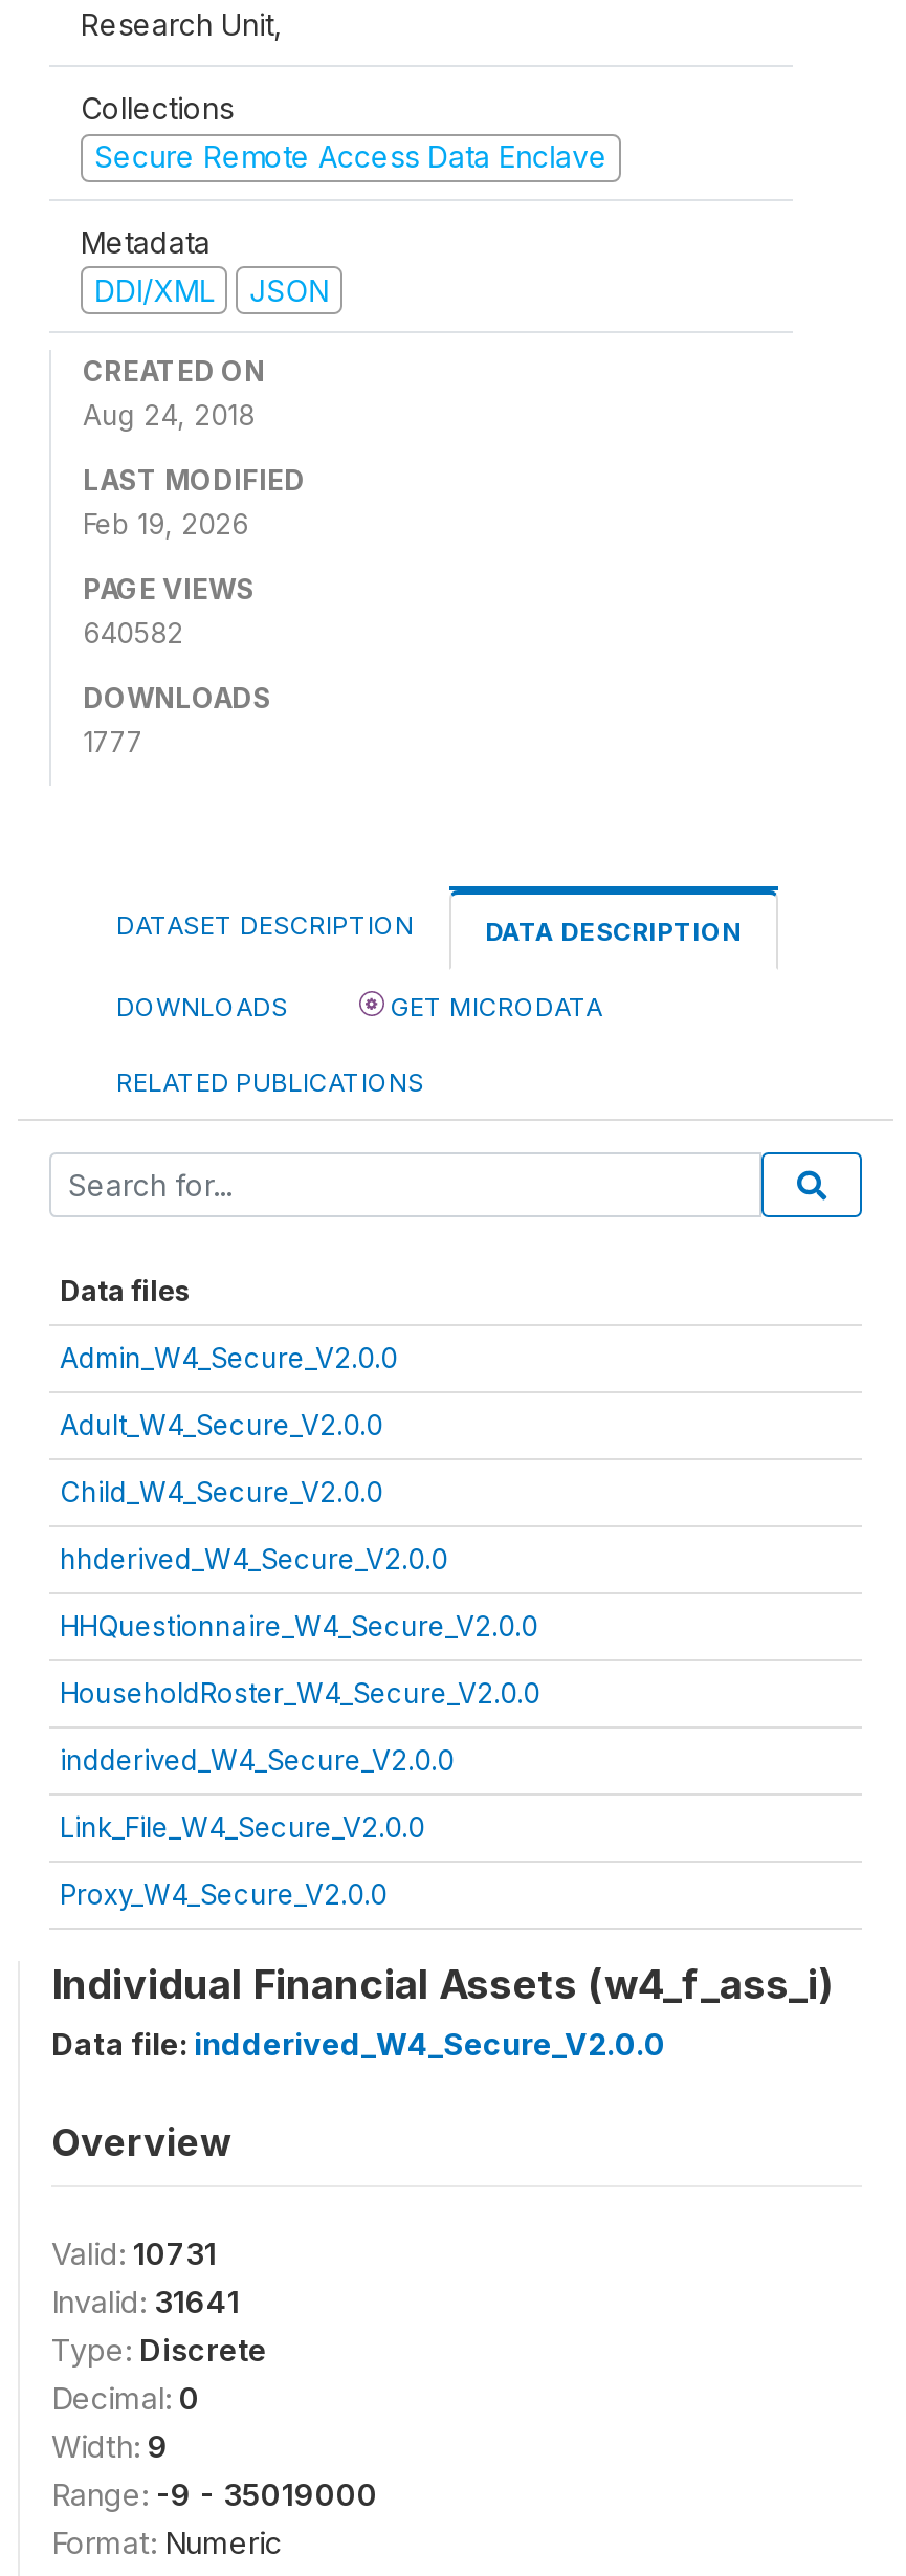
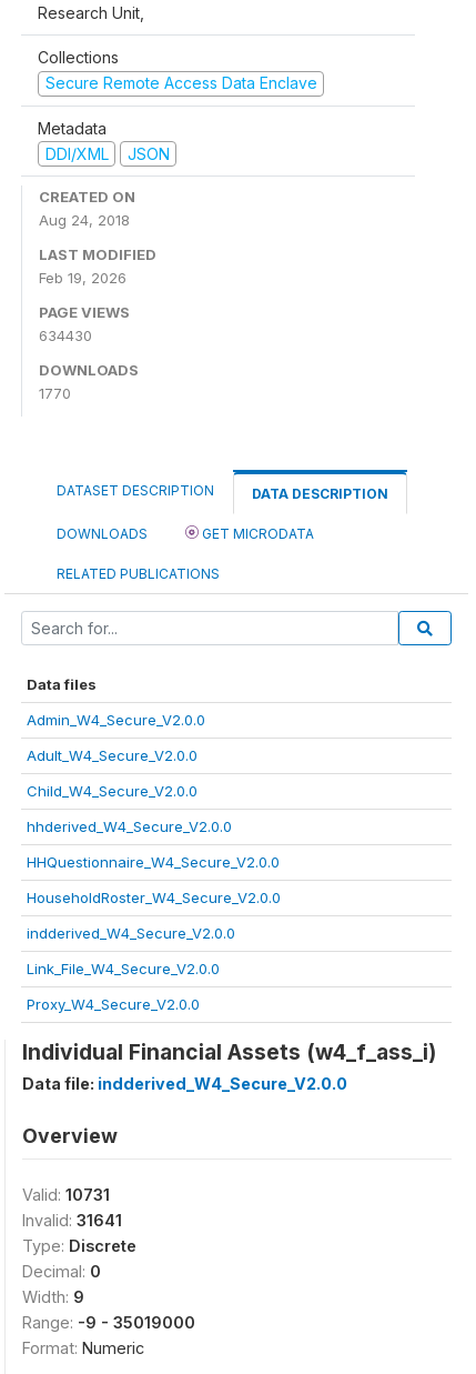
[83,616,183,649] 640582 -> [39,327,92,344] 634430
[83,725,143,758] 1777 -> [39,384,71,402] 1770

